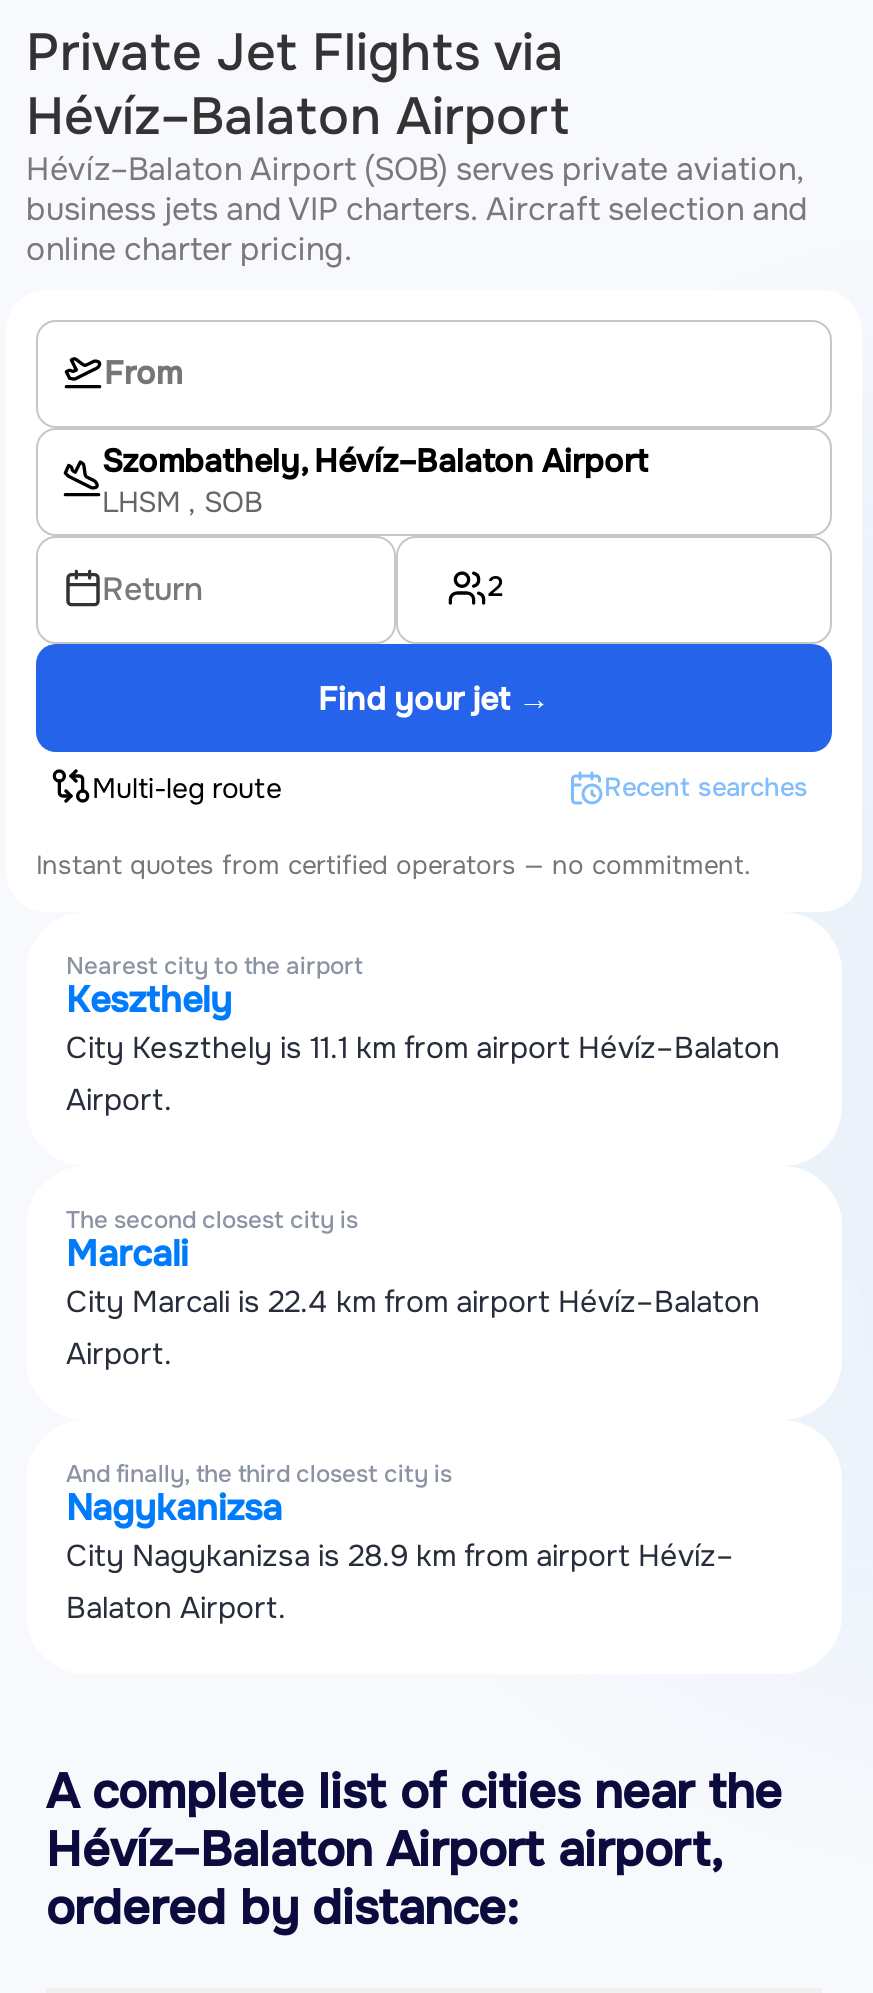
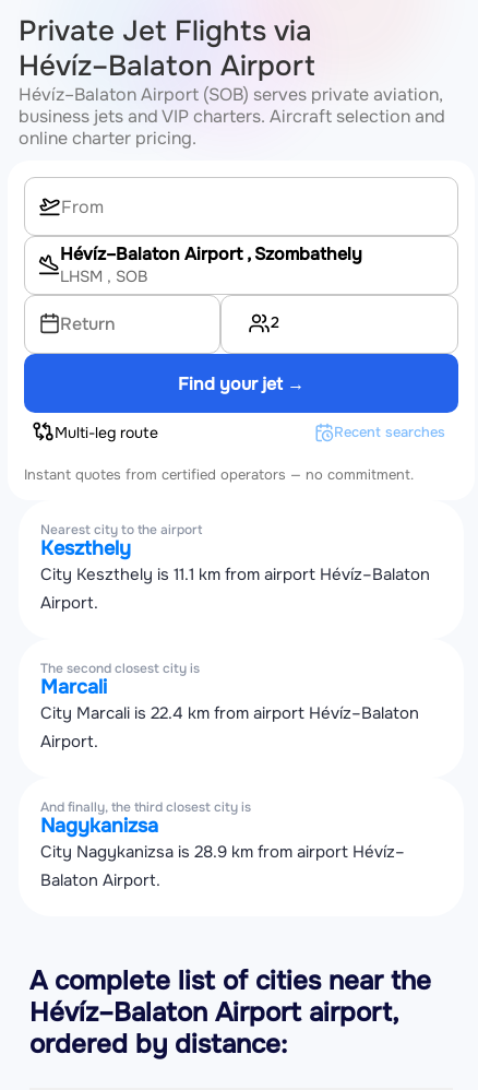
[102,441,648,483] Szombathely, Hévíz–Balaton Airport -> [60,243,362,266] Hévíz–Balaton Airport, Szombathely

